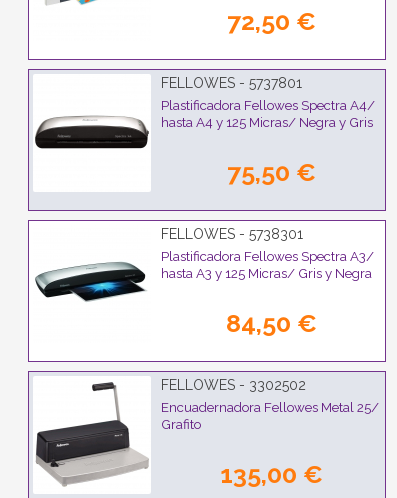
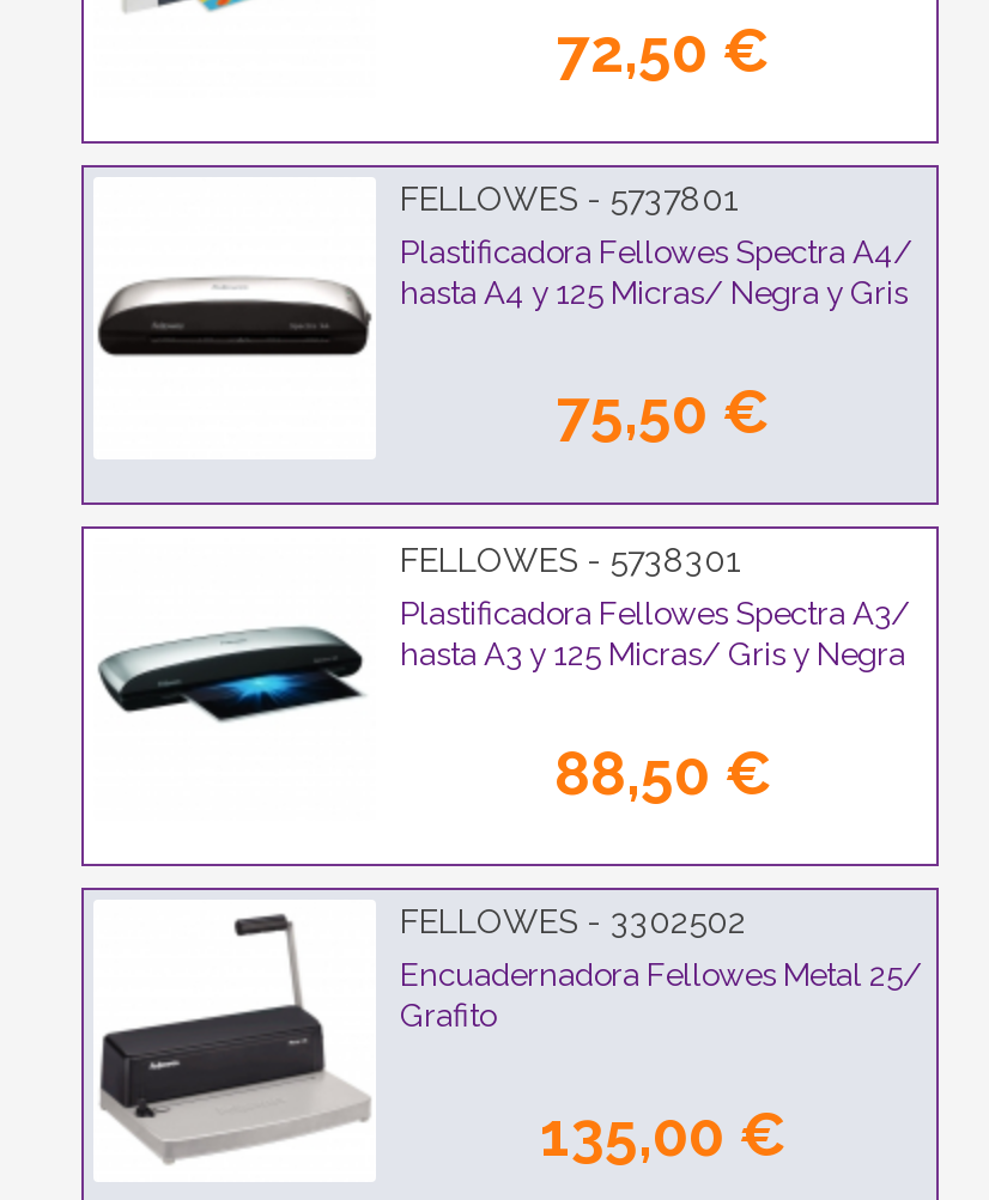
[225,308,316,338] 84,50 € -> [554,736,772,808] 88,50 €

